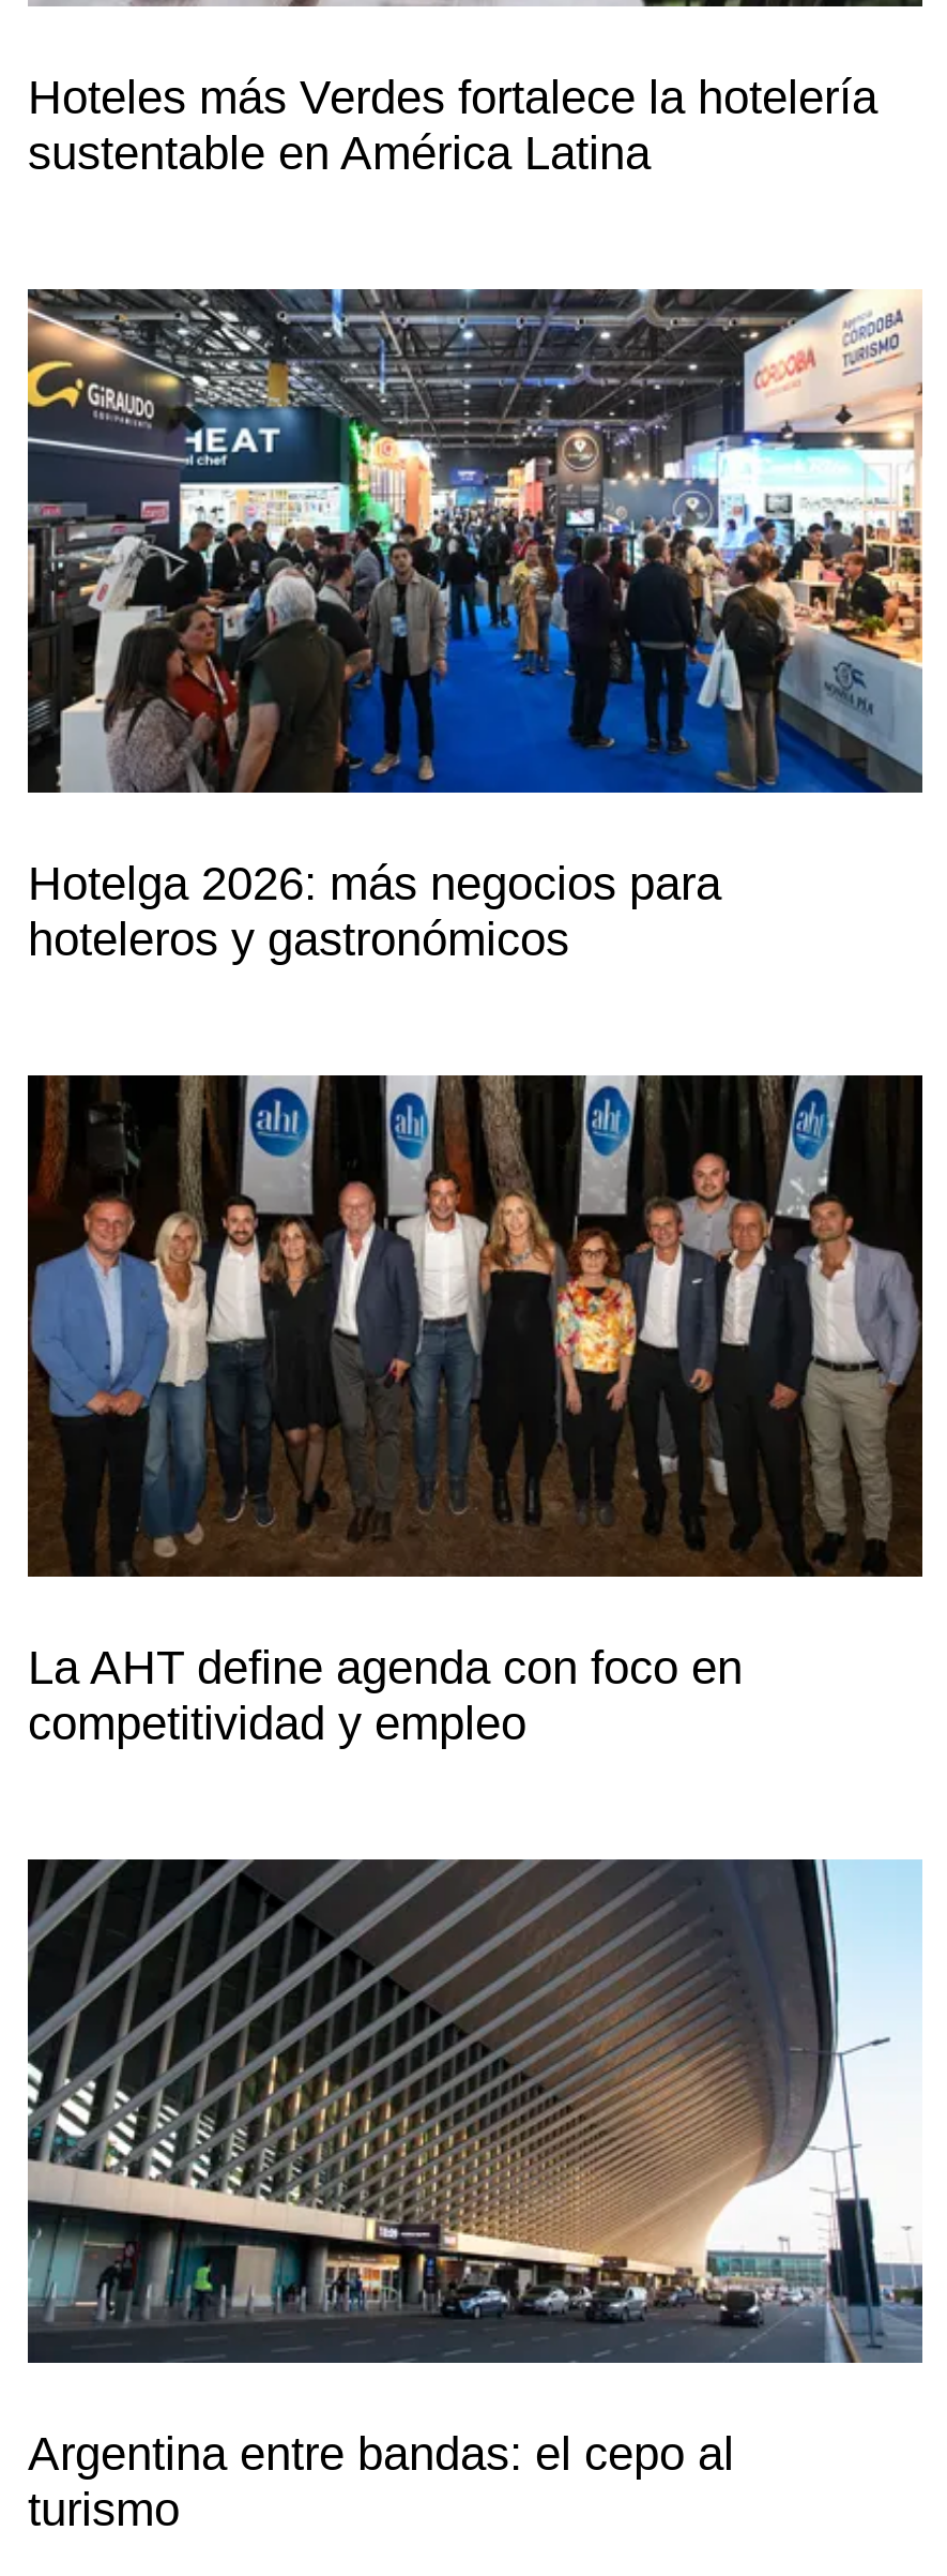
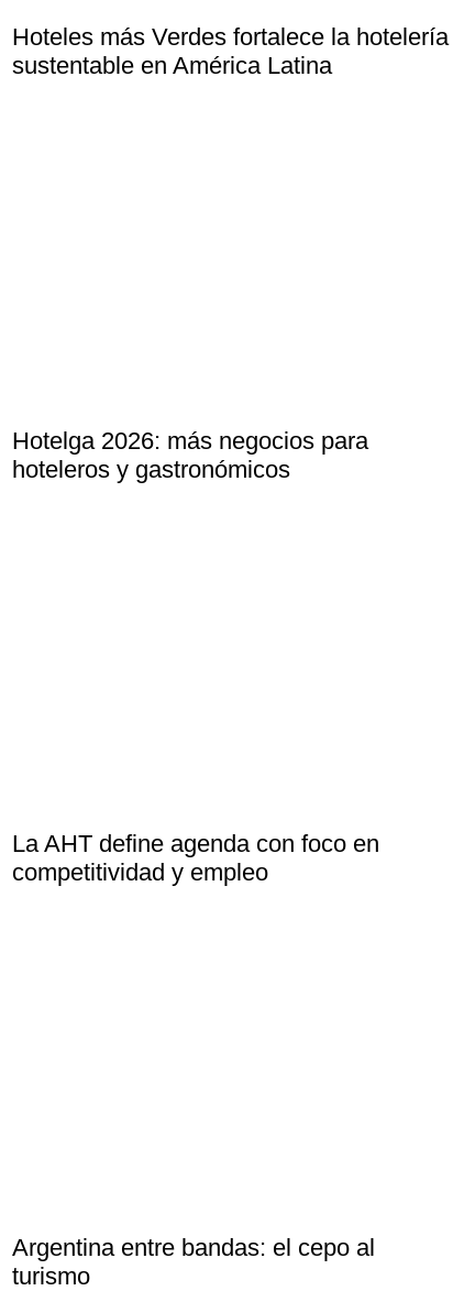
[26,287,925,795] [image] -> none
[26,1073,925,1579] [image] -> none
[26,1857,925,2365] [image] -> none

